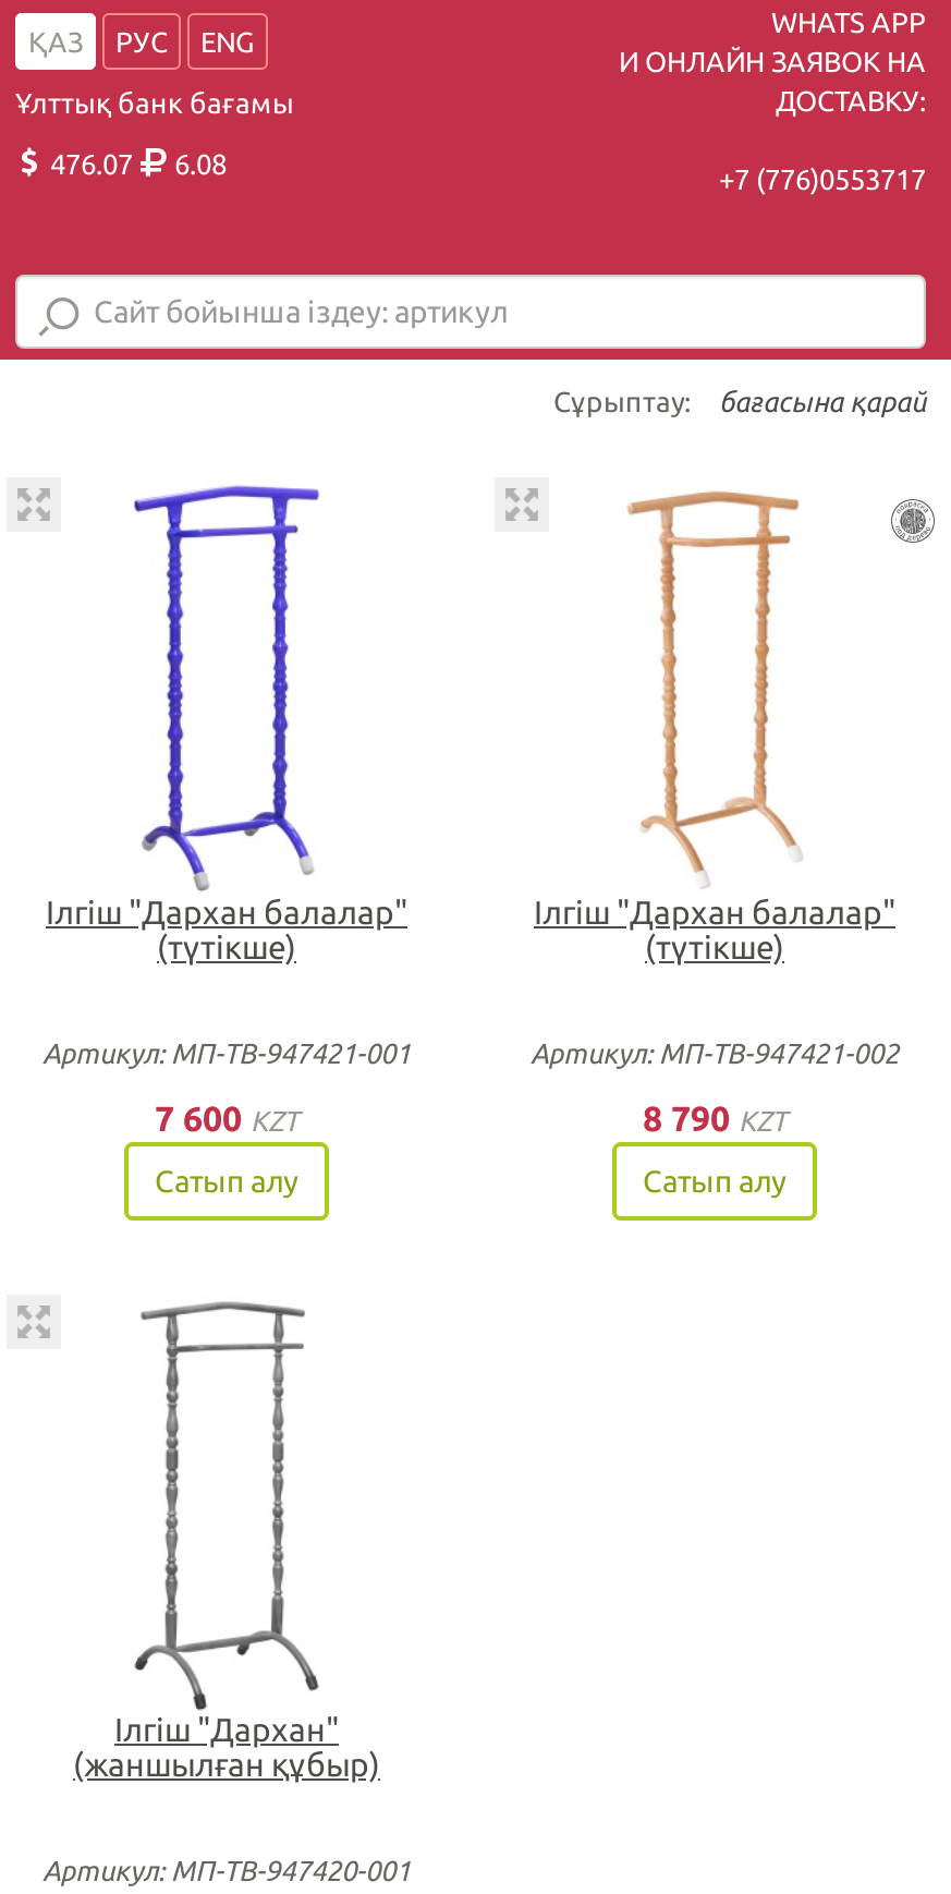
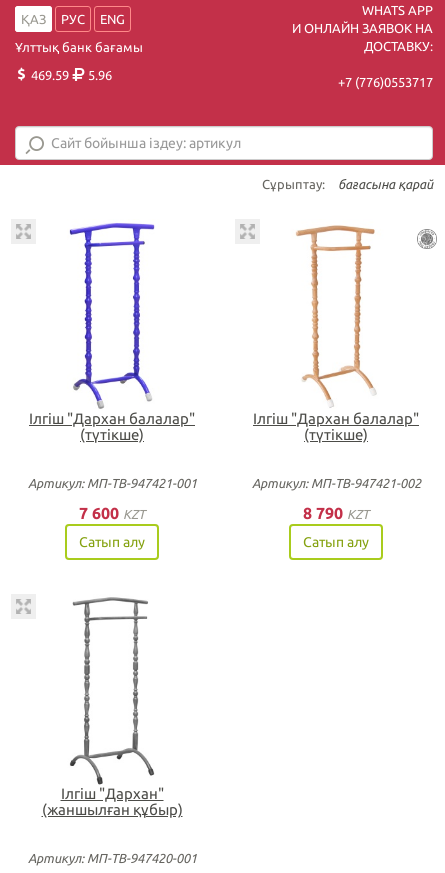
[44,148,133,179] 476.07 -> [28,68,69,82] 469.59
[168,148,227,179] 6.08 -> [85,68,112,82] 5.96

